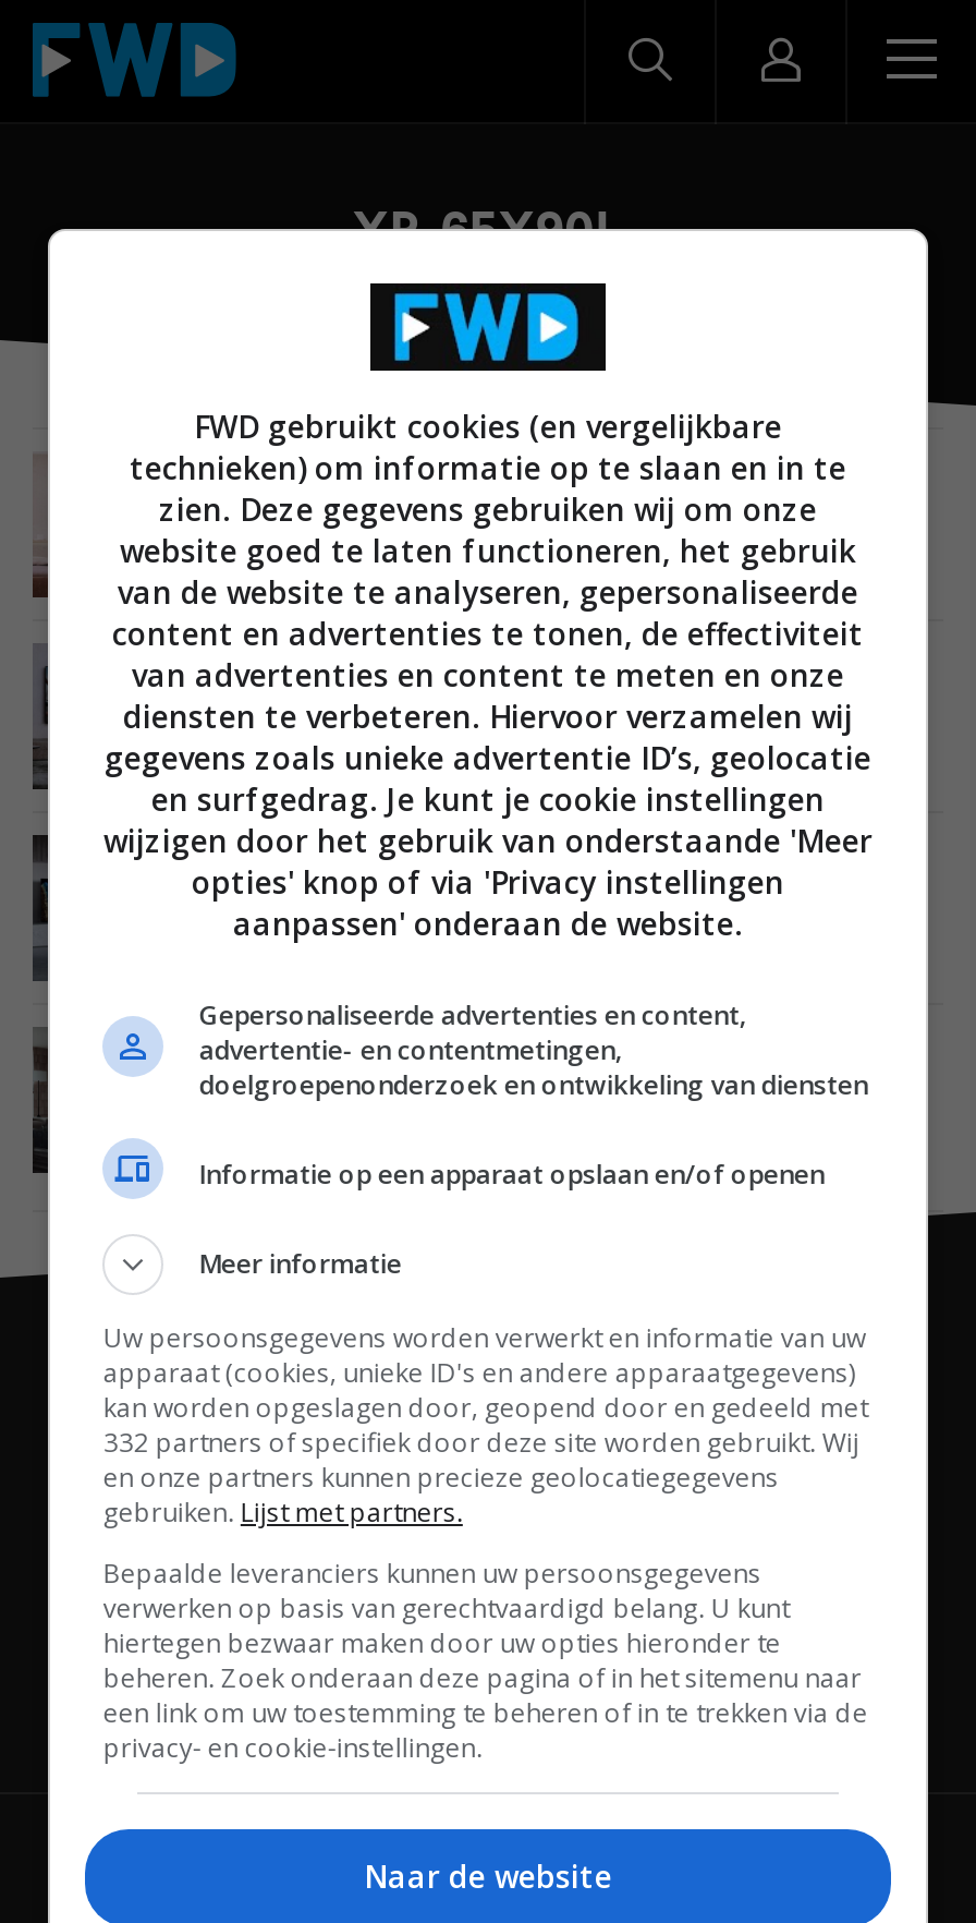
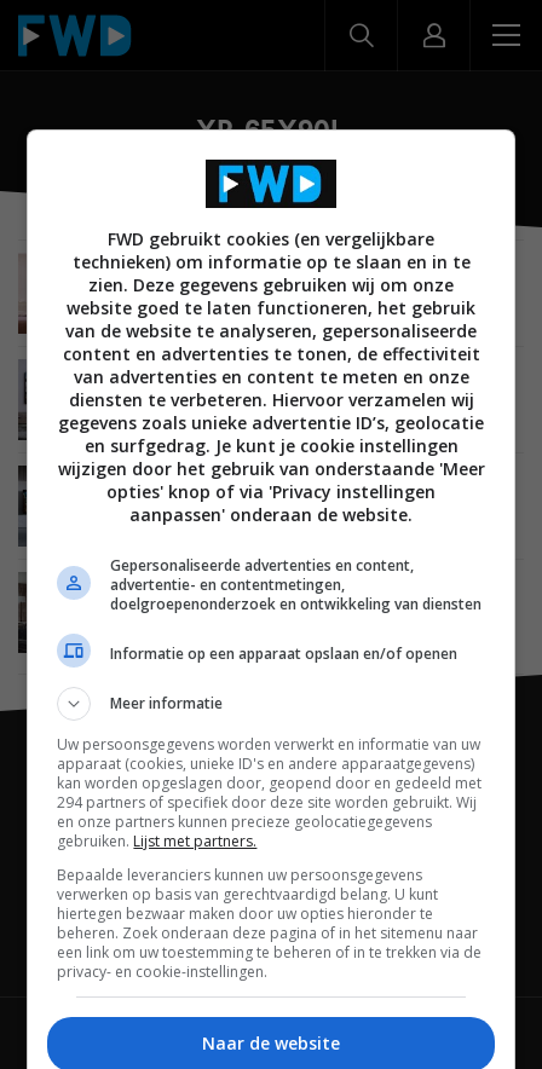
[103,1424,859,1461] 332 partners of specifiek door deze site worden gebruikt. Wij -> [57,792,477,813] 294 partners of specifiek door deze site worden gebruikt. Wij

